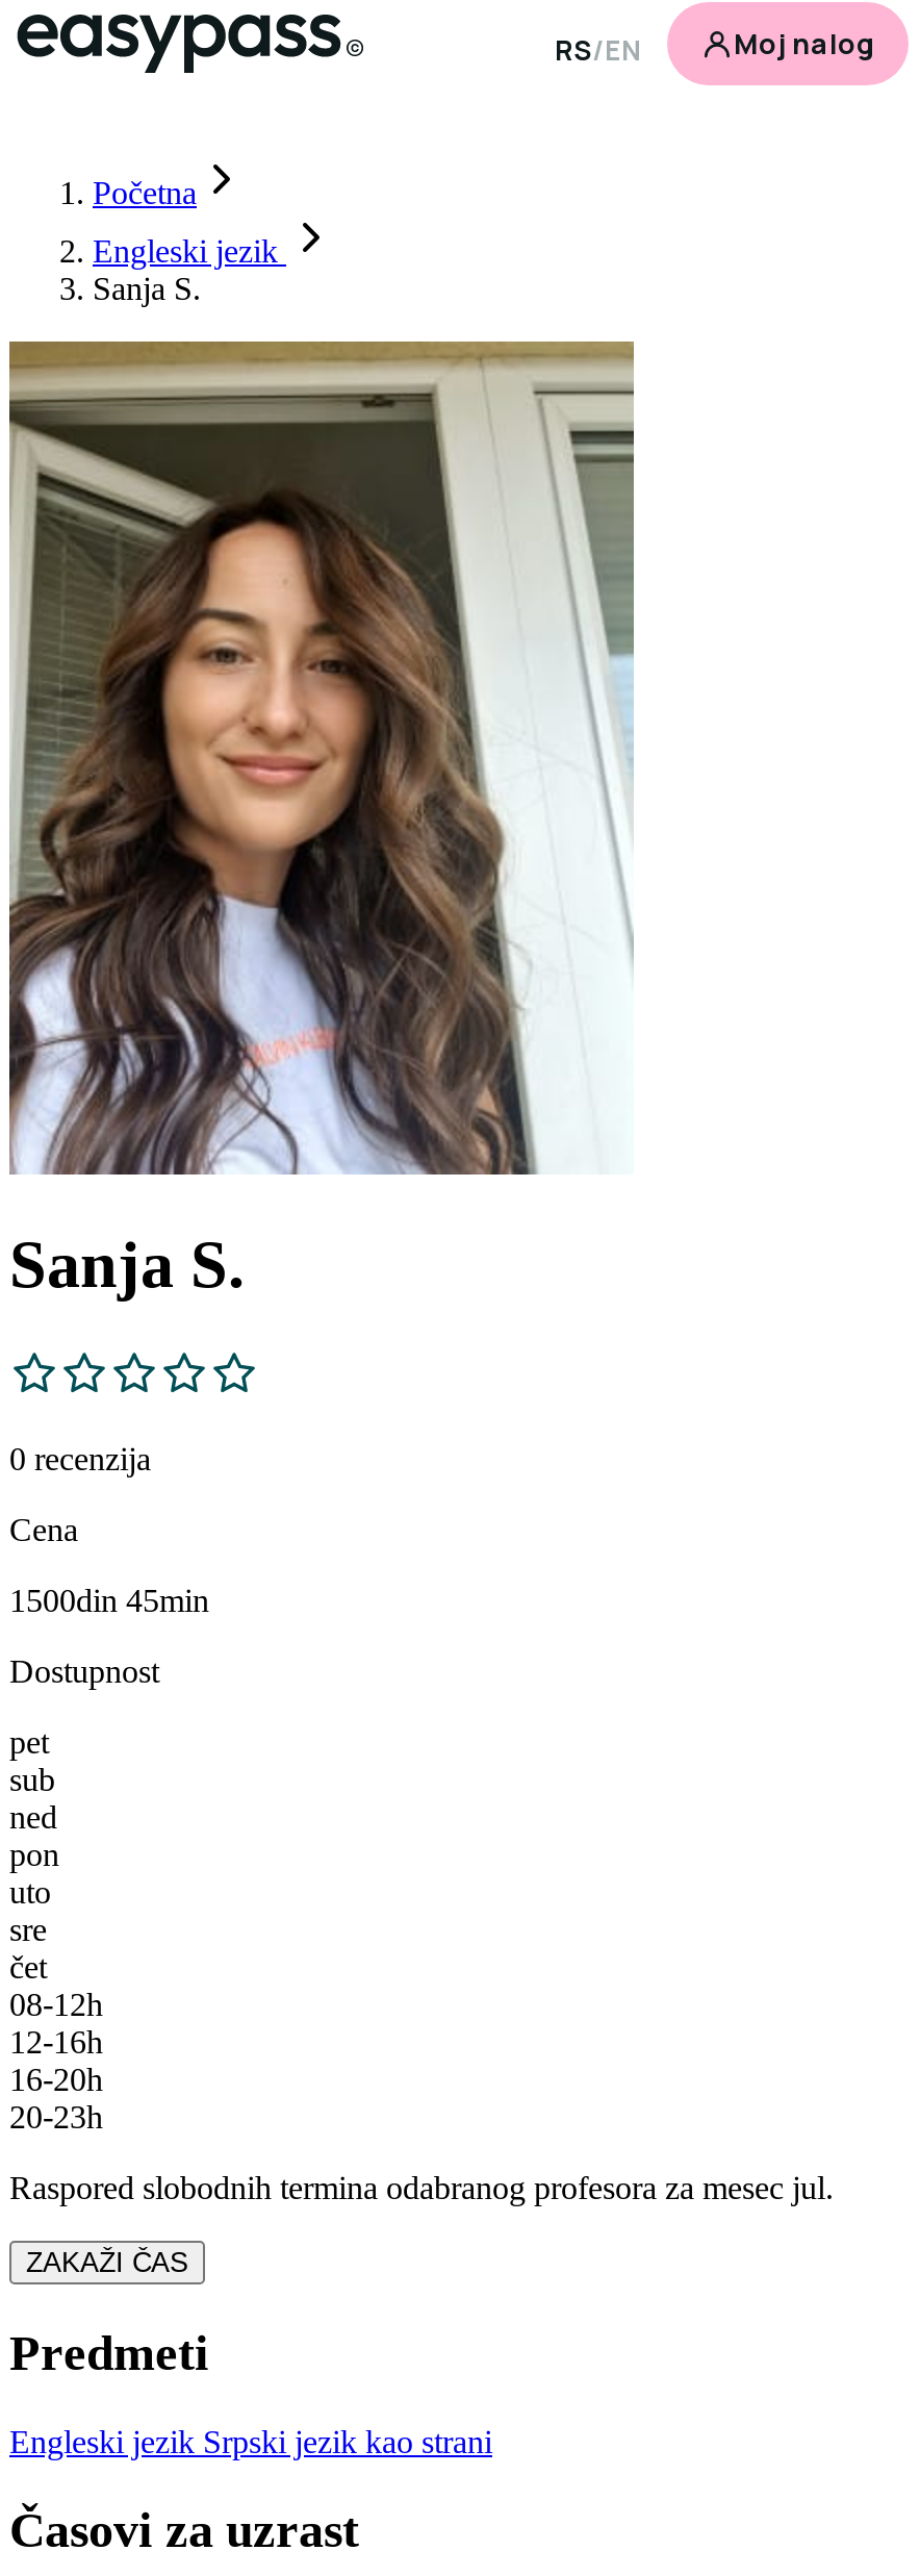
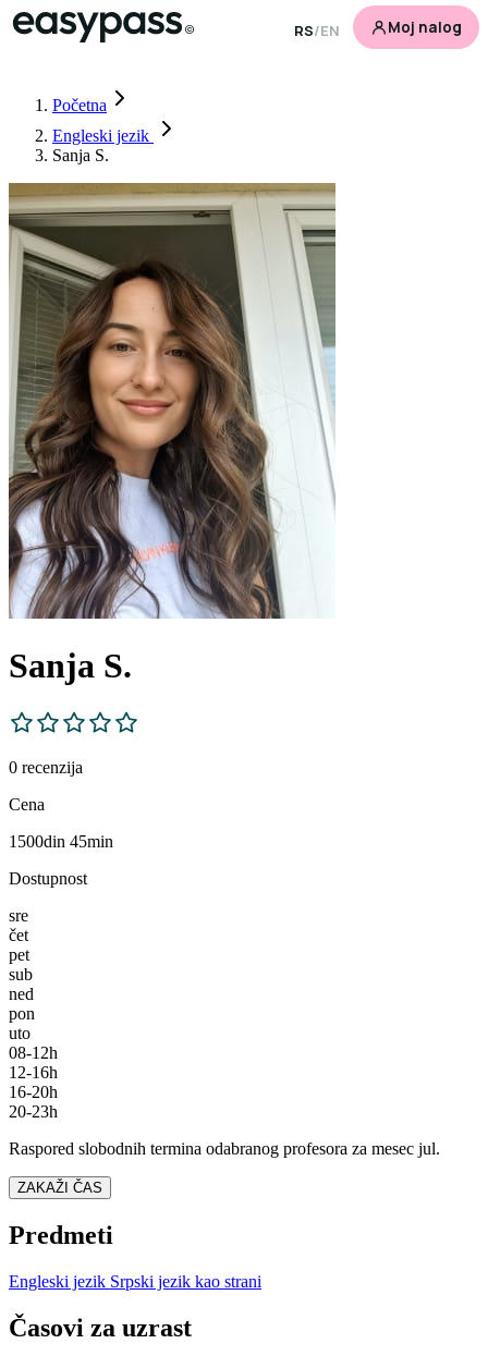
moved [9,1724,59,1909] -> [9,945,35,1042]: pet | sub | ned | pon | uto
moved [9,1911,47,1984] -> [9,906,28,944]: sre | čet

